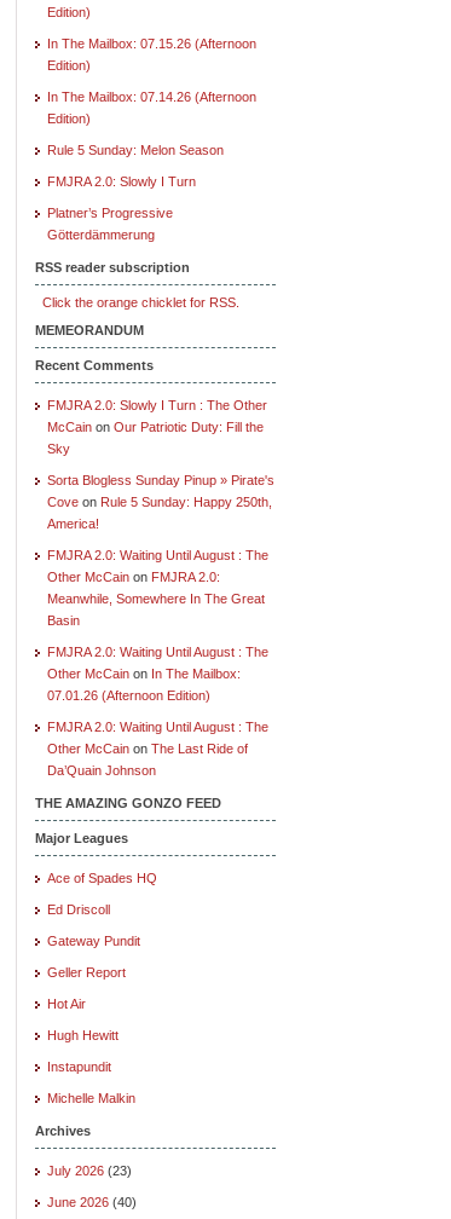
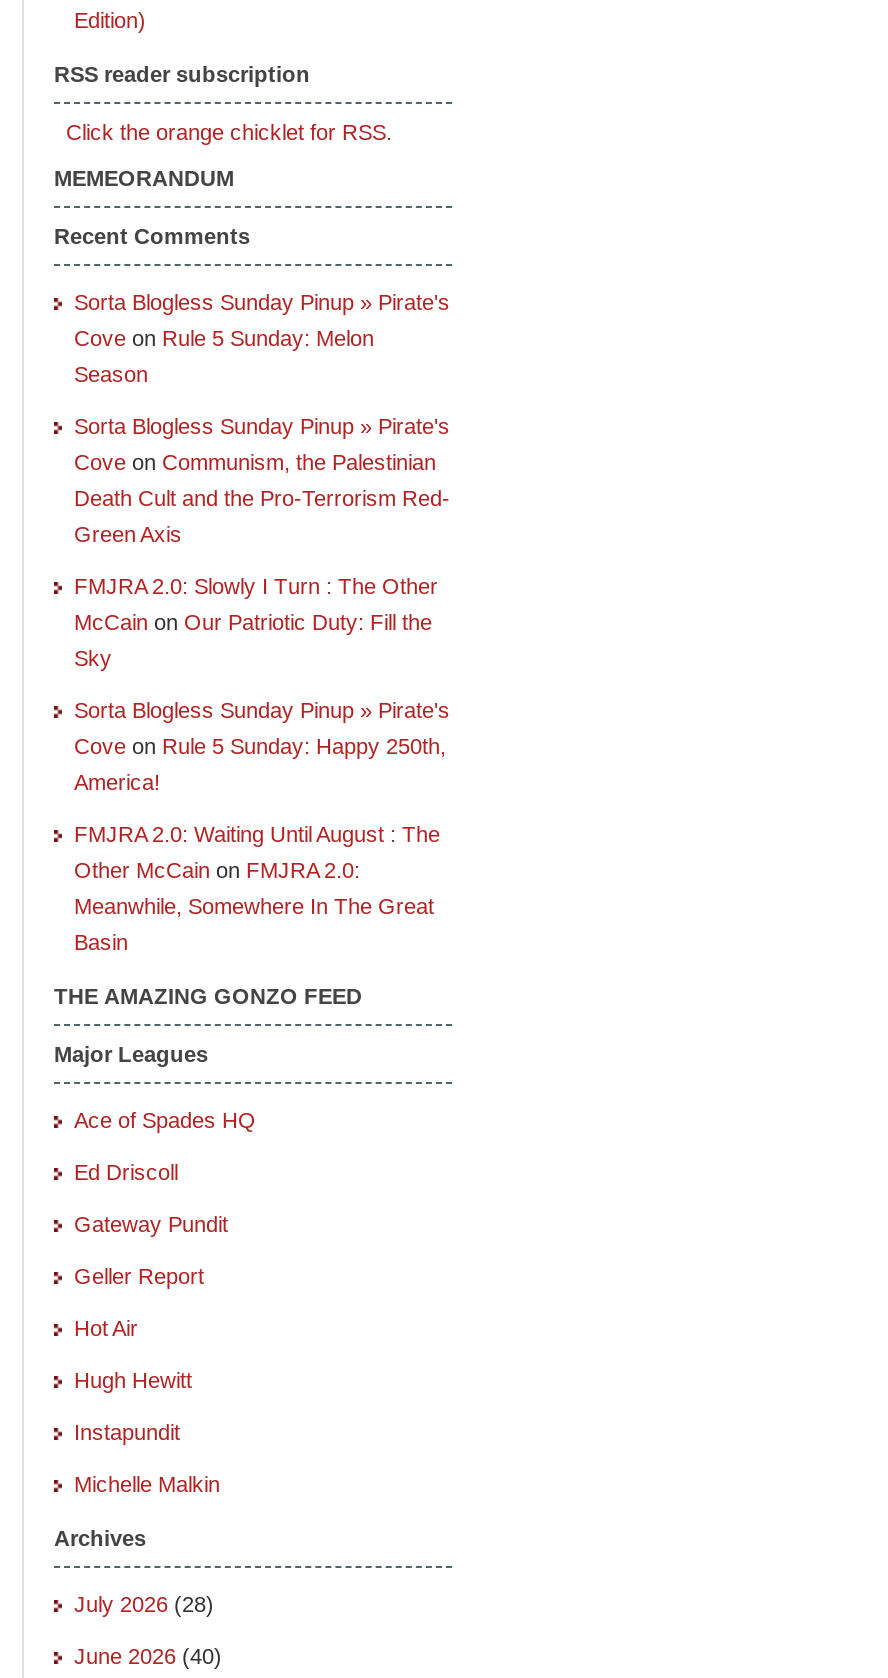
[47,36,256,241] In The Mailbox: 07.15.26 (Afternoon | Edition) | In The Mailbox: 07.14.26 (Afternoon | Edition) | Rule 5 Sunday: Melon Season | FMJRA 2.0: Slowly I Turn | Platner’s Progressive | Götterdämmerung -> none
moved [35,259,239,372] -> [54,61,392,247]: RSS reader subscription | Click the orange chicklet for RSS. | MEMEORANDUM | Recent Comments
none -> [74,289,450,545] Sorta Blogless Sunday Pinup » Pirate's | Cove on Rule 5 Sunday: Melon | Season | Sorta Blogless Sunday Pinup » Pirate's | Cove on Communism, the Palestinian | Death Cult and the Pro-Terrorism Red- | Green Axis
[47,644,268,777] FMJRA 2.0: Waiting Until August : The | Other McCain on In The Mailbox: | 07.01.26 (Afternoon Edition) | FMJRA 2.0: Waiting Until August : The | Other McCain on The Last Ride of | Da’Quain Johnson -> none
[47,1163,132,1177] July 2026 (23) -> [74,1591,214,1615] July 2026 (28)

